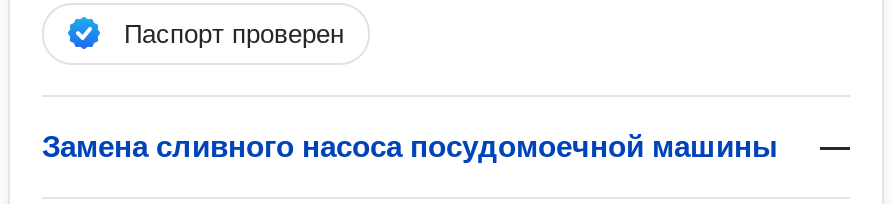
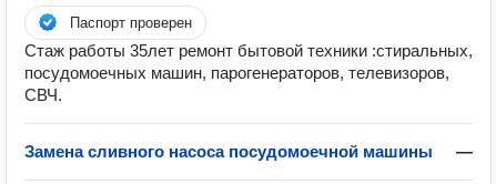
none -> [24,41,473,104] Стаж работы 35лет ремонт бытовой техники :стиральных, | посудомоечных машин, парогенераторов, телевизоров, | СВЧ.

